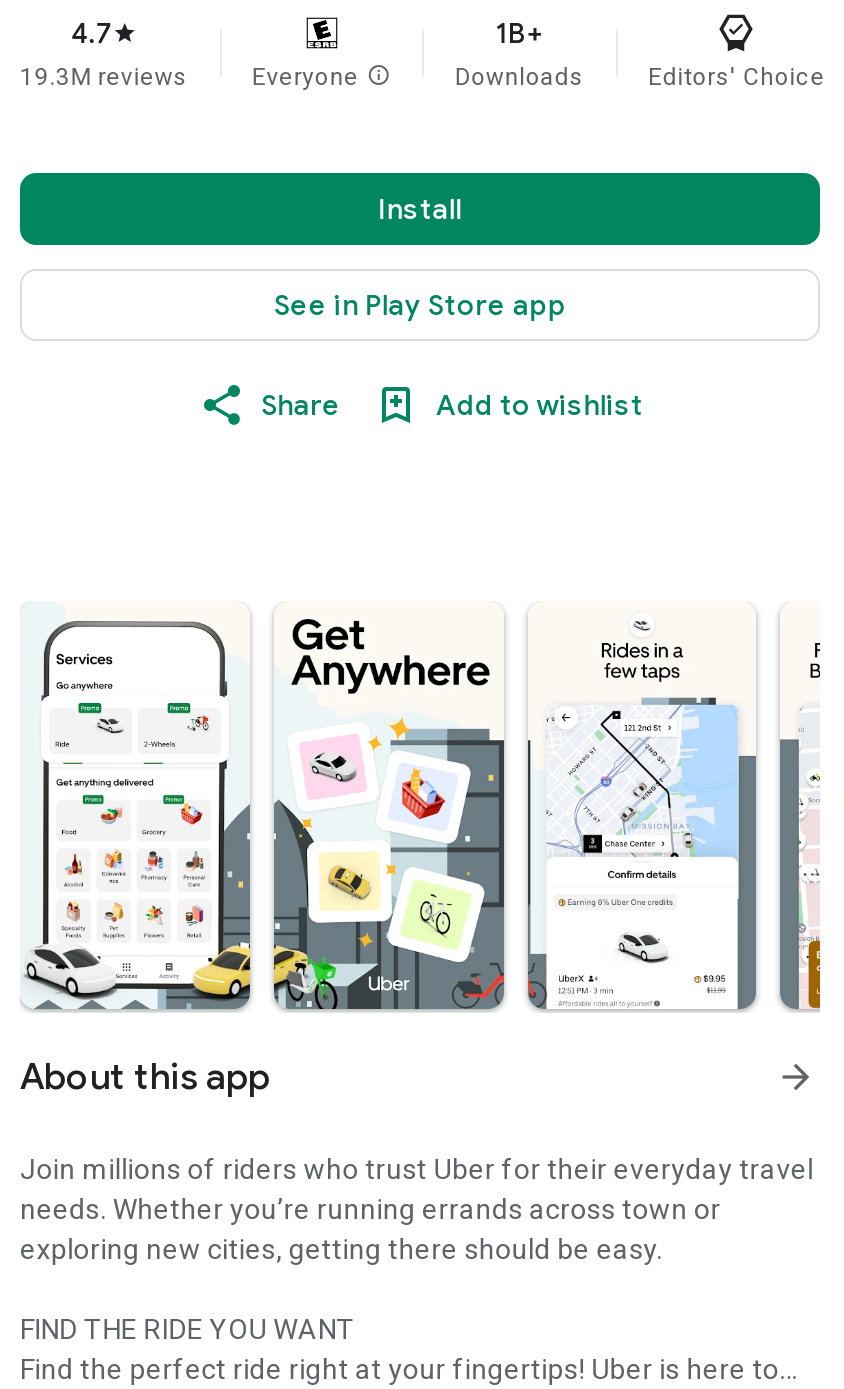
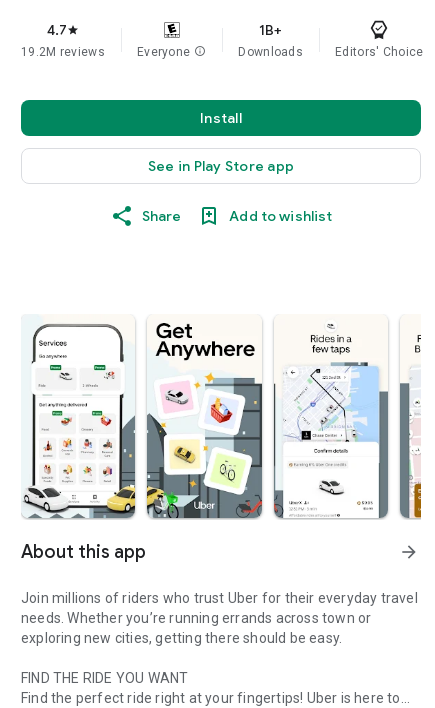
[20,63,188,91] 19.3M reviews -> [21,45,105,59] 19.2M reviews

